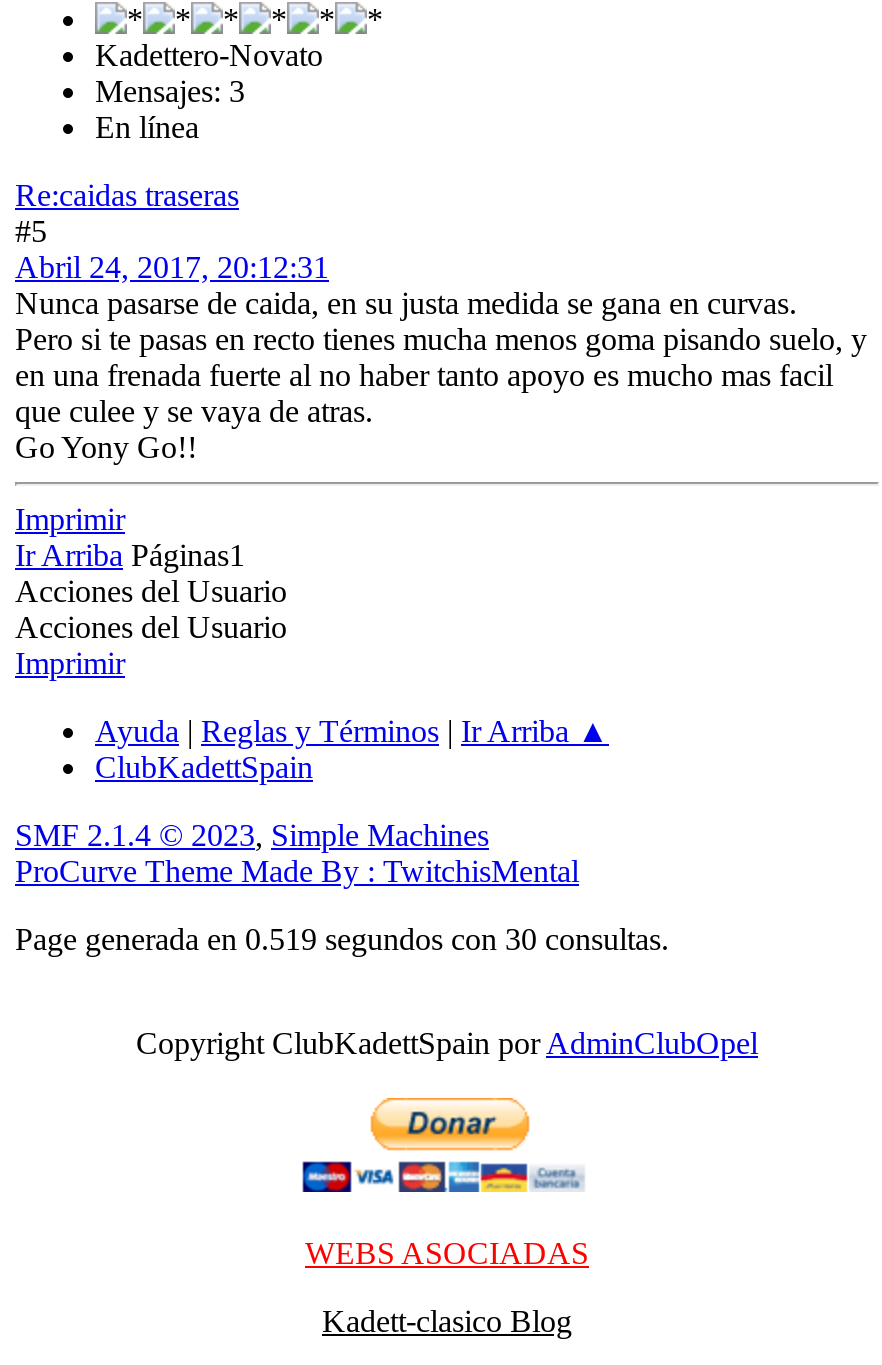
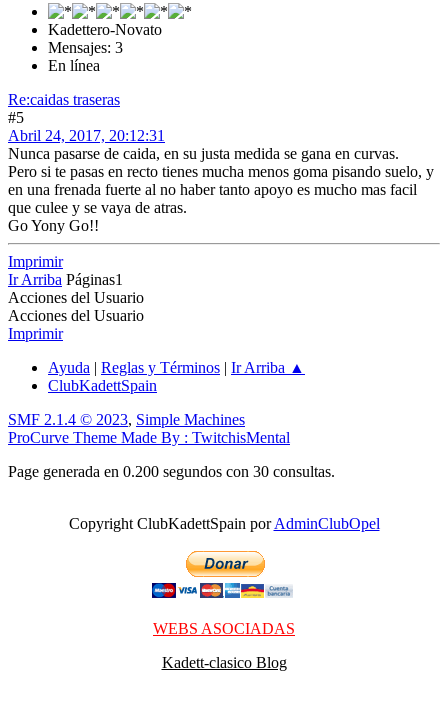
[15,922,669,956] Page generada en 0.519 segundos con 30 consultas. -> [8,463,335,480] Page generada en 0.200 segundos con 30 consultas.

